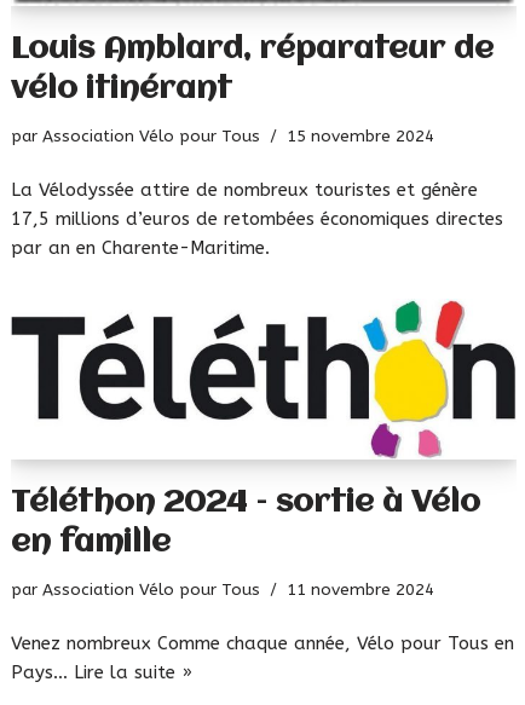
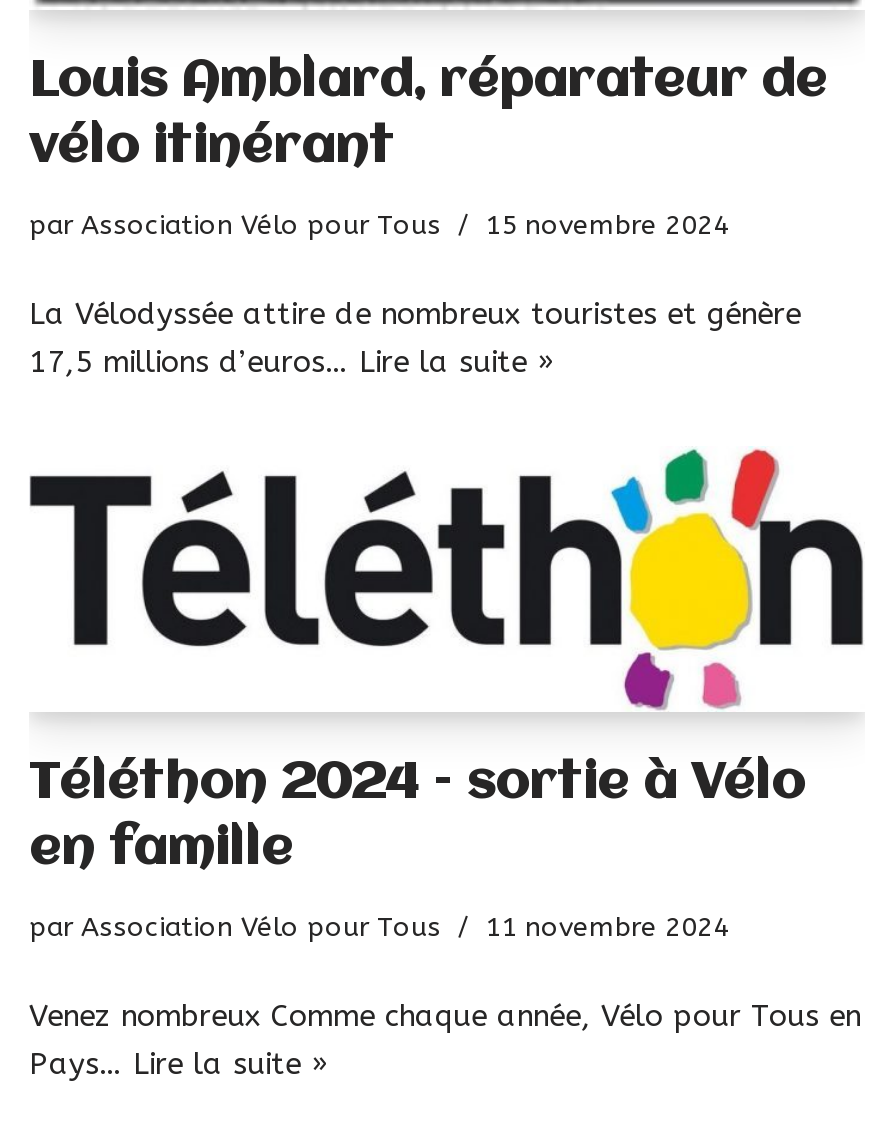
[11,208,503,259] 17,5 millions d’euros de retombées économiques directes | par an en Charente-Maritime. -> [29,344,555,380] 17,5 millions d’euros… Lire la suite »

